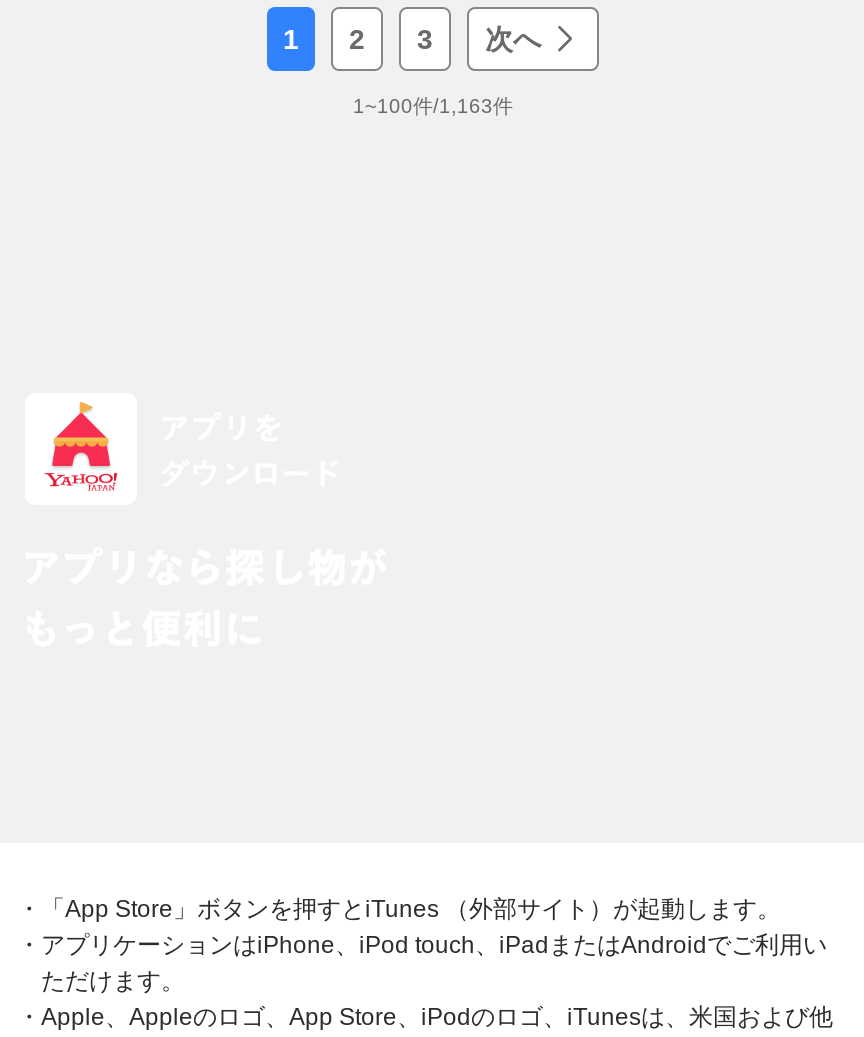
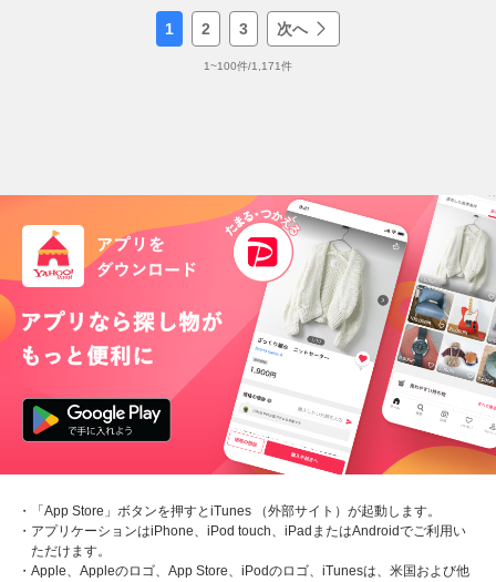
none -> [3,194,493,476] [image]
[353,96,513,118] 1~100件/1,163件 -> [204,60,292,73] 1~100件/1,171件

